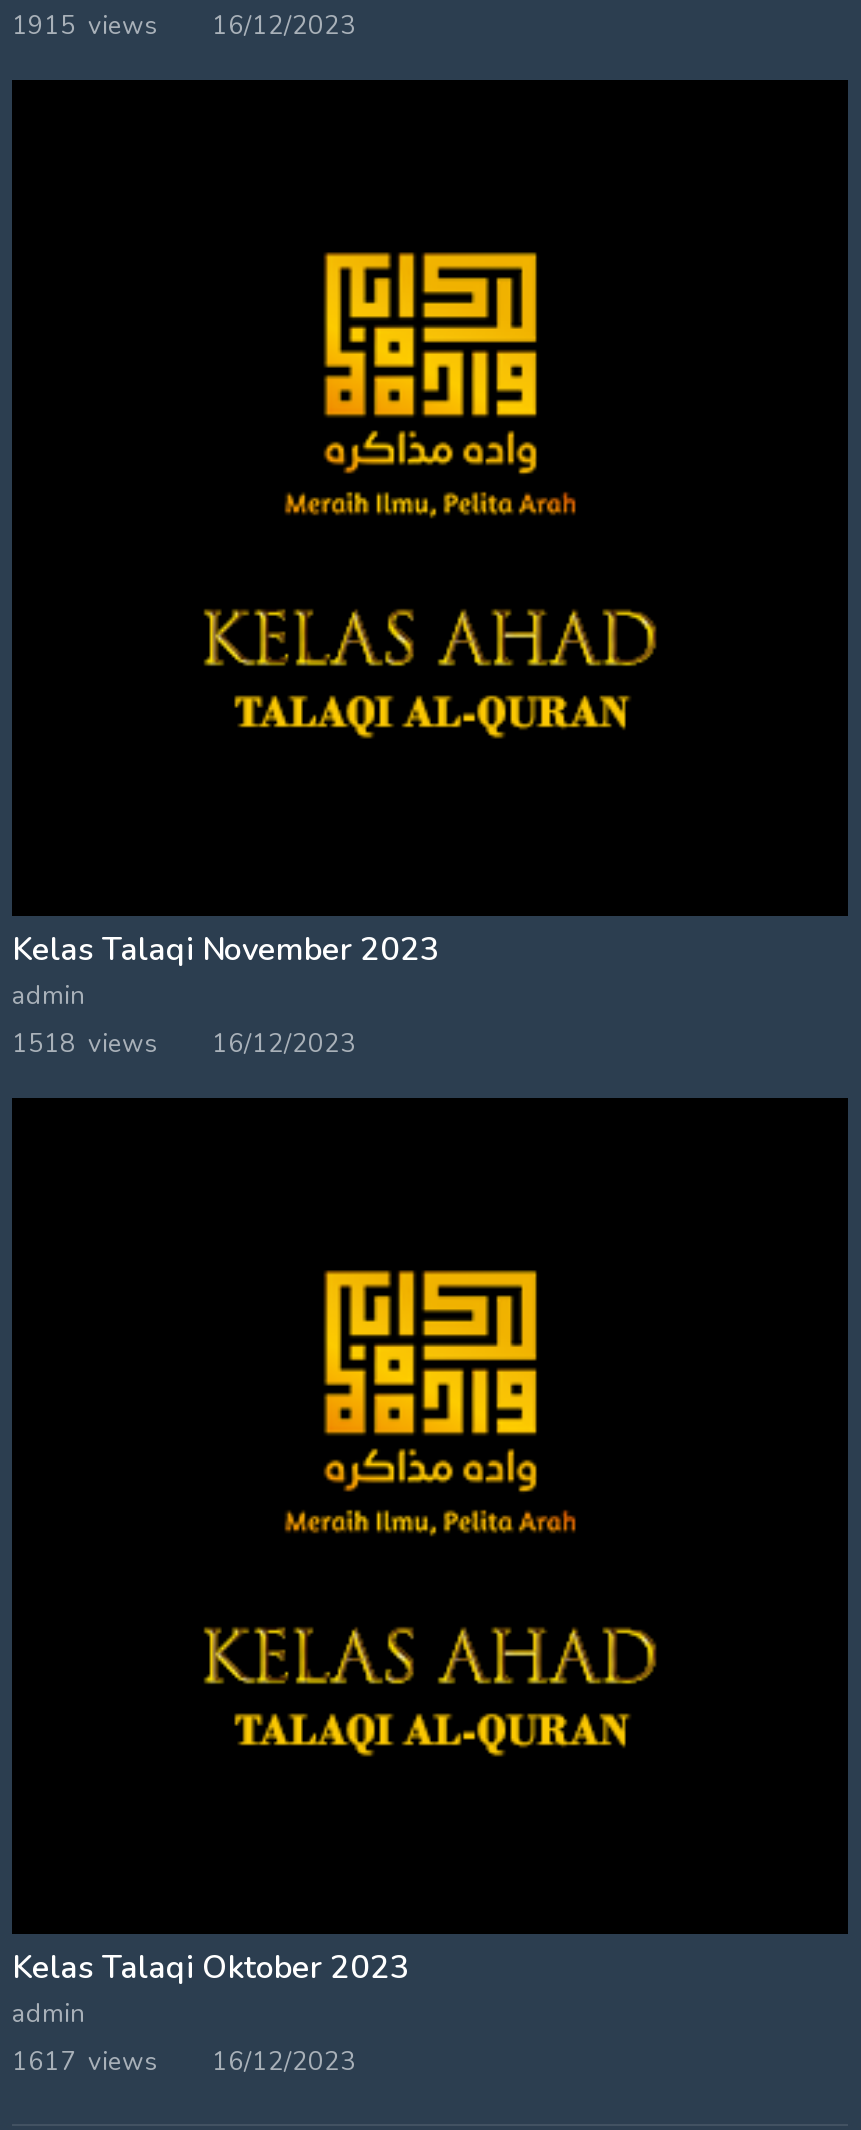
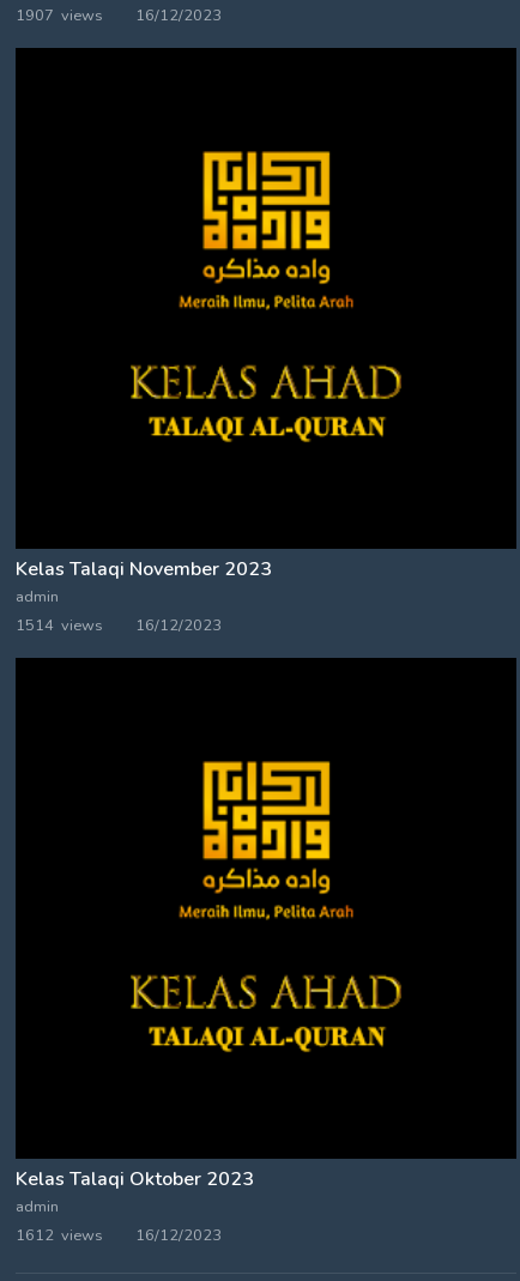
[12,7,356,43] 1915 views 16/12/2023 -> [16,4,222,26] 1907 views 16/12/2023
[12,1025,356,1061] 1518 views 16/12/2023 -> [16,614,222,636] 1514 views 16/12/2023
[12,2043,356,2079] 1617 views 16/12/2023 -> [16,1224,222,1246] 1612 views 16/12/2023

